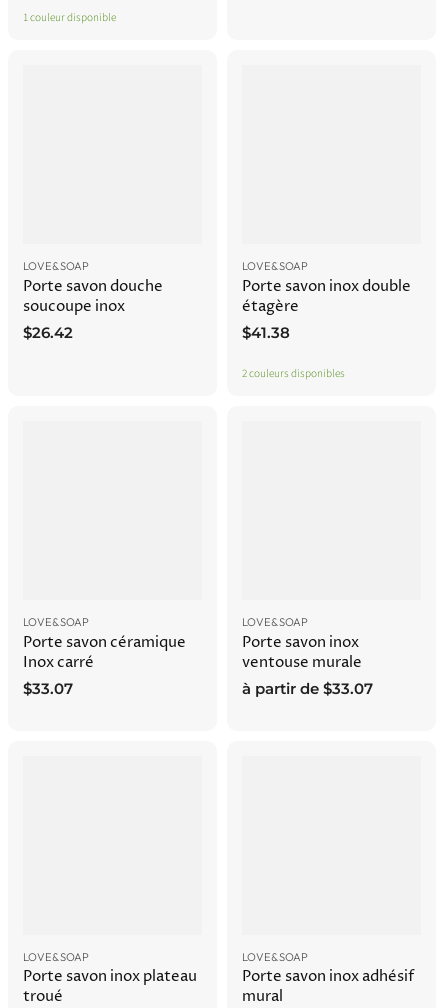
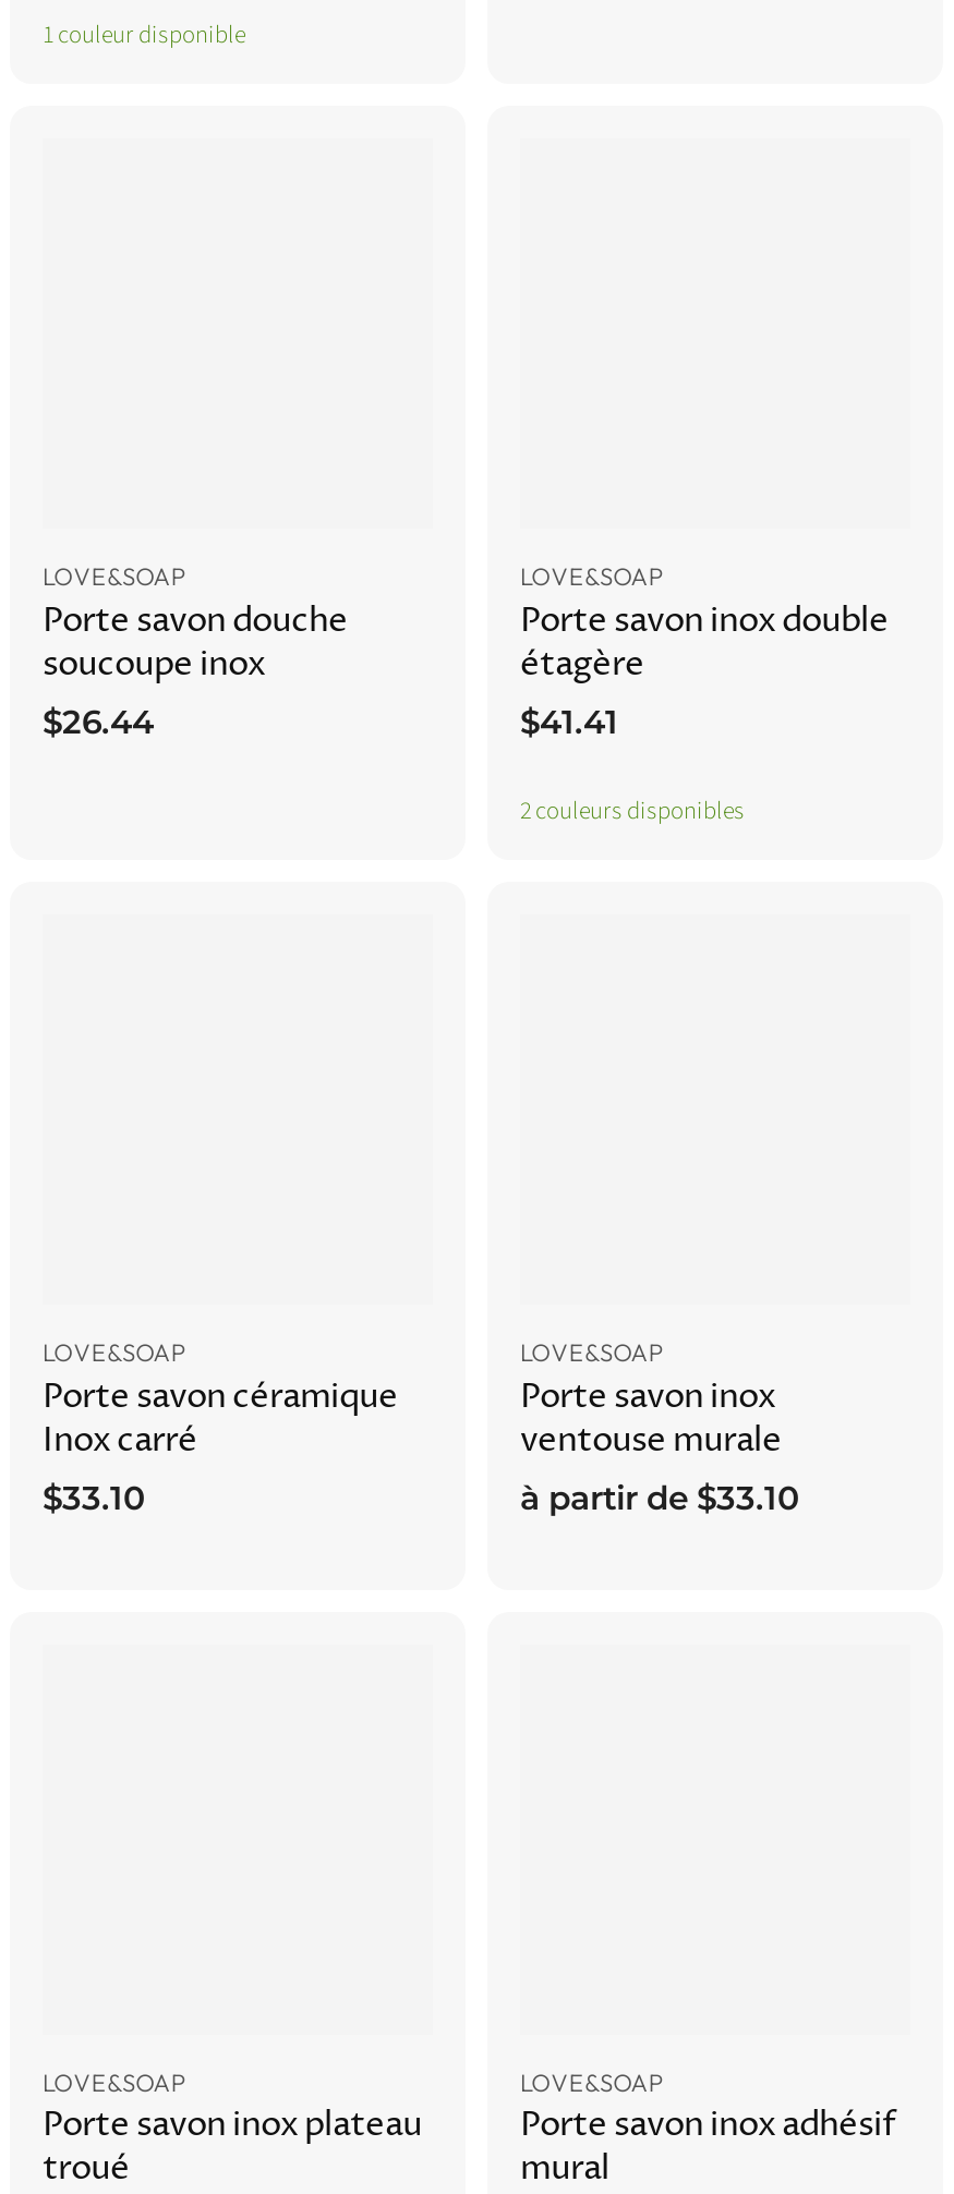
[23,322,73,341] $26.42 -> [43,700,154,741] $26.44
[242,322,290,341] $41.38 -> [520,700,618,741] $41.41
[23,678,73,697] $33.07 -> [43,1476,145,1517] $33.10
[242,678,373,697] à partir de $33.07 -> [520,1476,799,1517] à partir de $33.10

